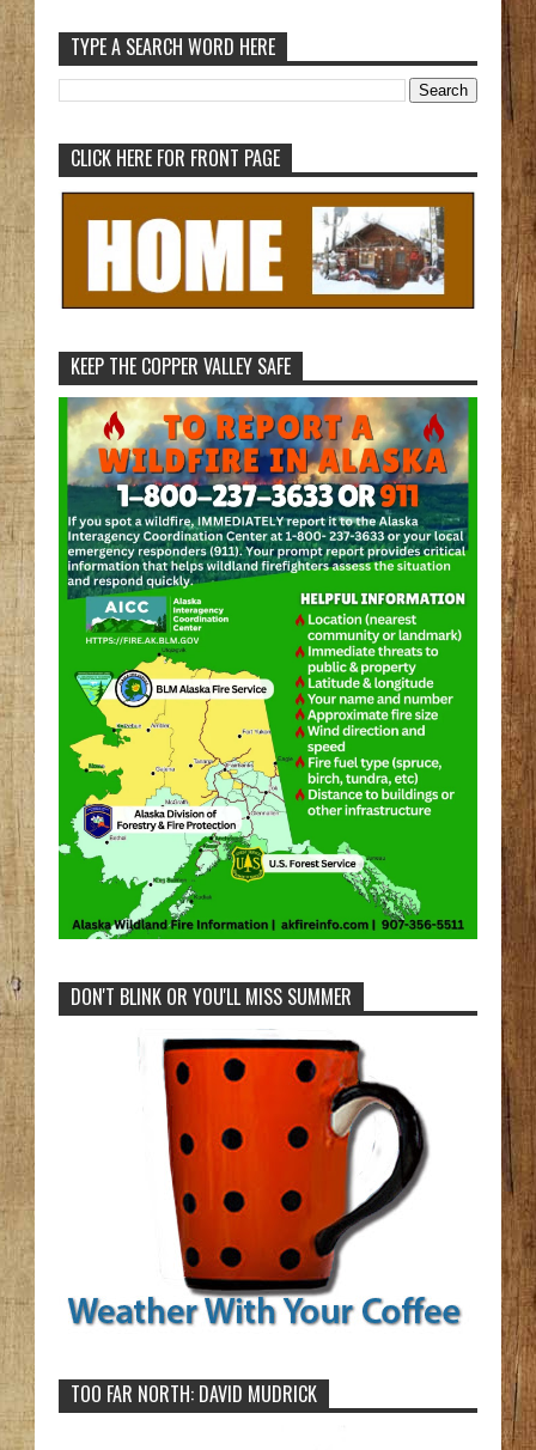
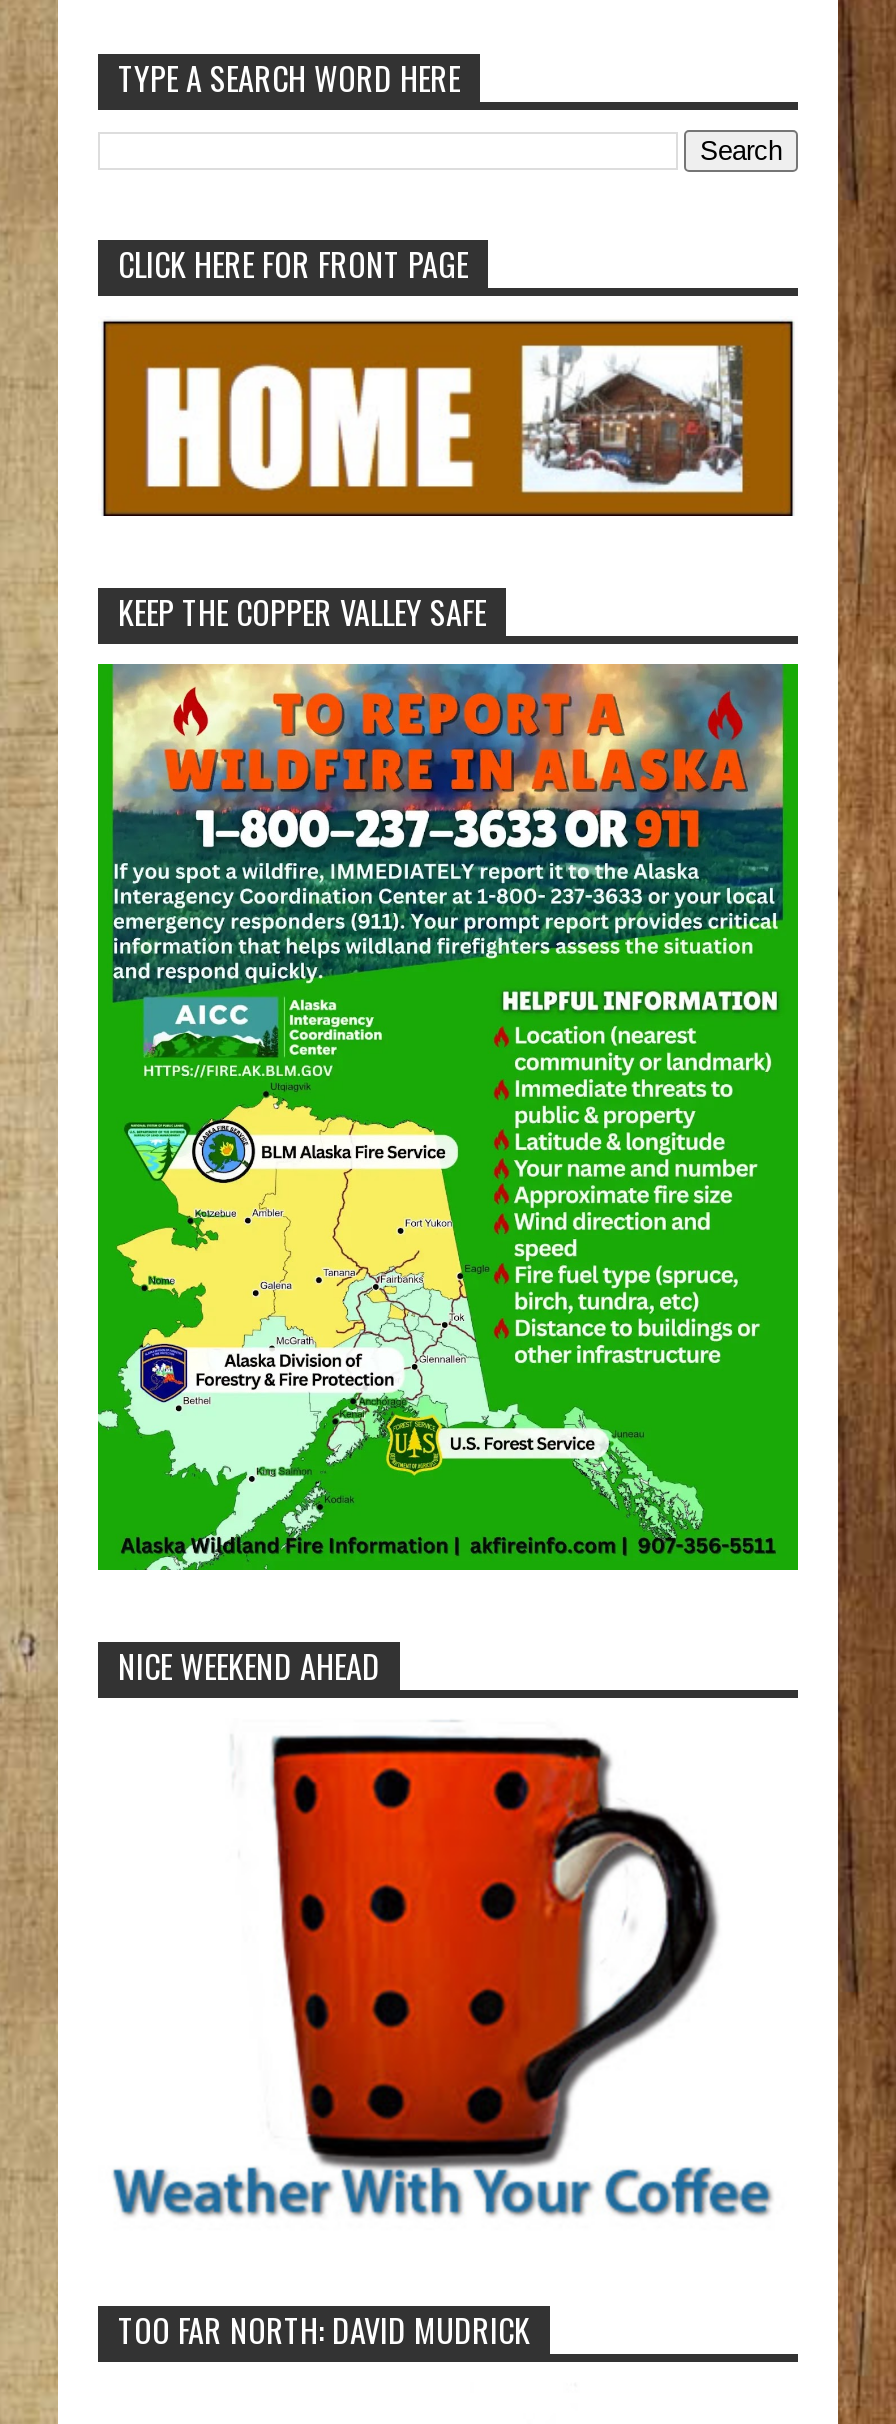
[71,982,352,1011] DON'T BLINK OR YOU'LL MISS SUMMER -> [118,1642,380,1690] NICE WEEKEND AHEAD

